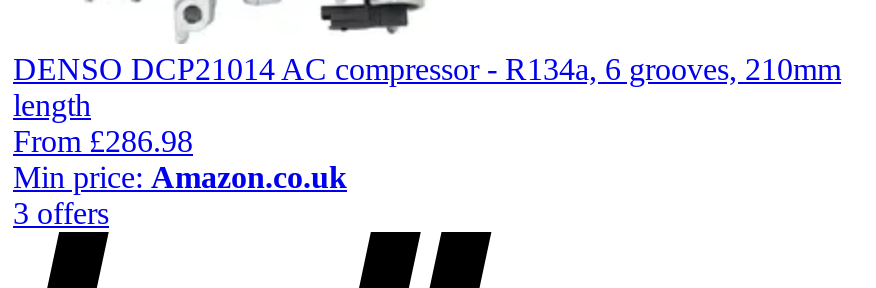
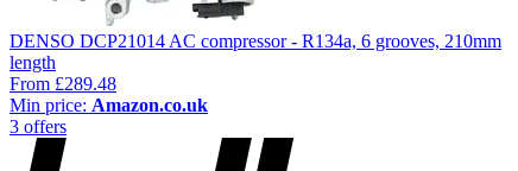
[13,123,193,157] From £286.98 -> [10,73,116,93] From £289.48

